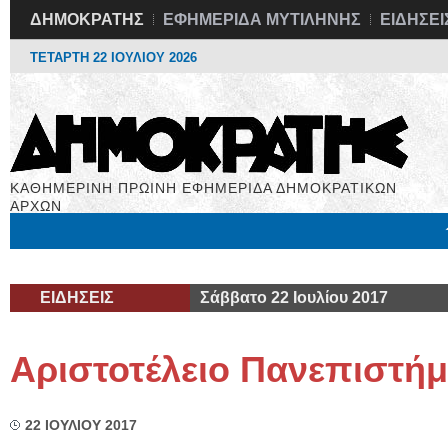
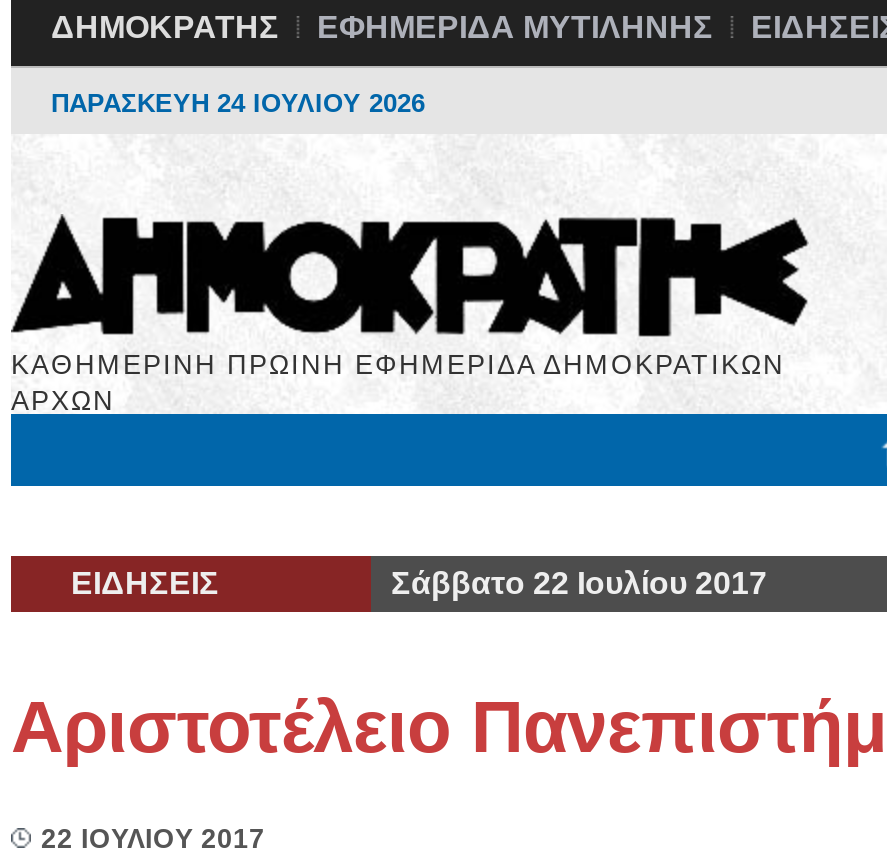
[30,50,197,65] ΤΕΤΑΡΤΗ 22 ΙΟΥΛΙΟΥ 2026 -> [51,88,425,118] ΠΑΡΑΣΚΕΥΗ 24 ΙΟΥΛΙΟΥ 2026

